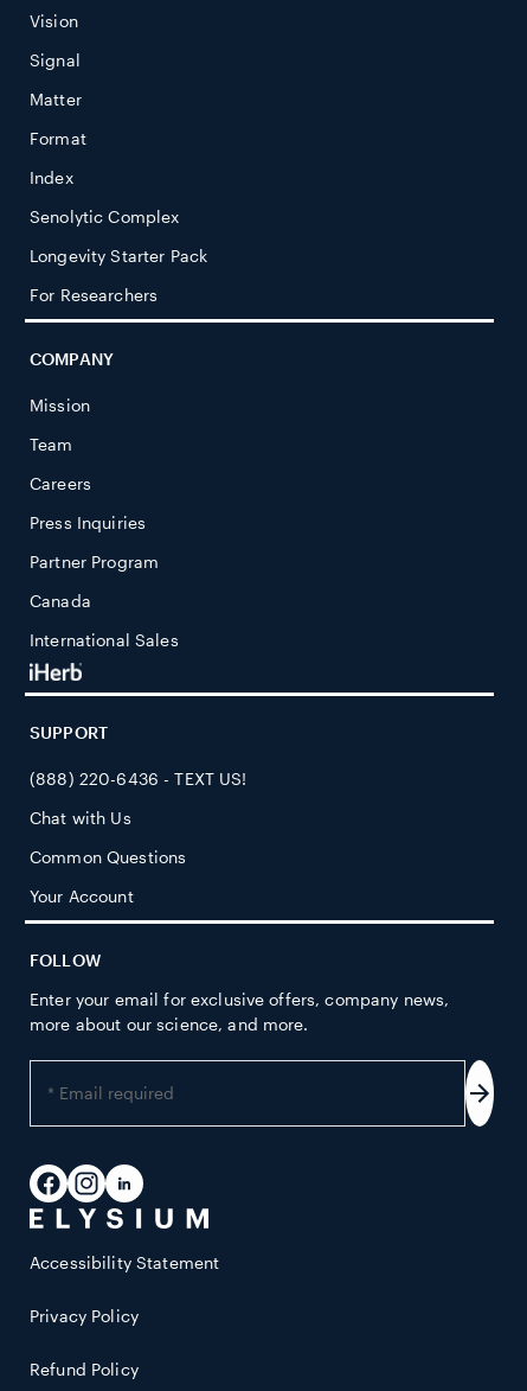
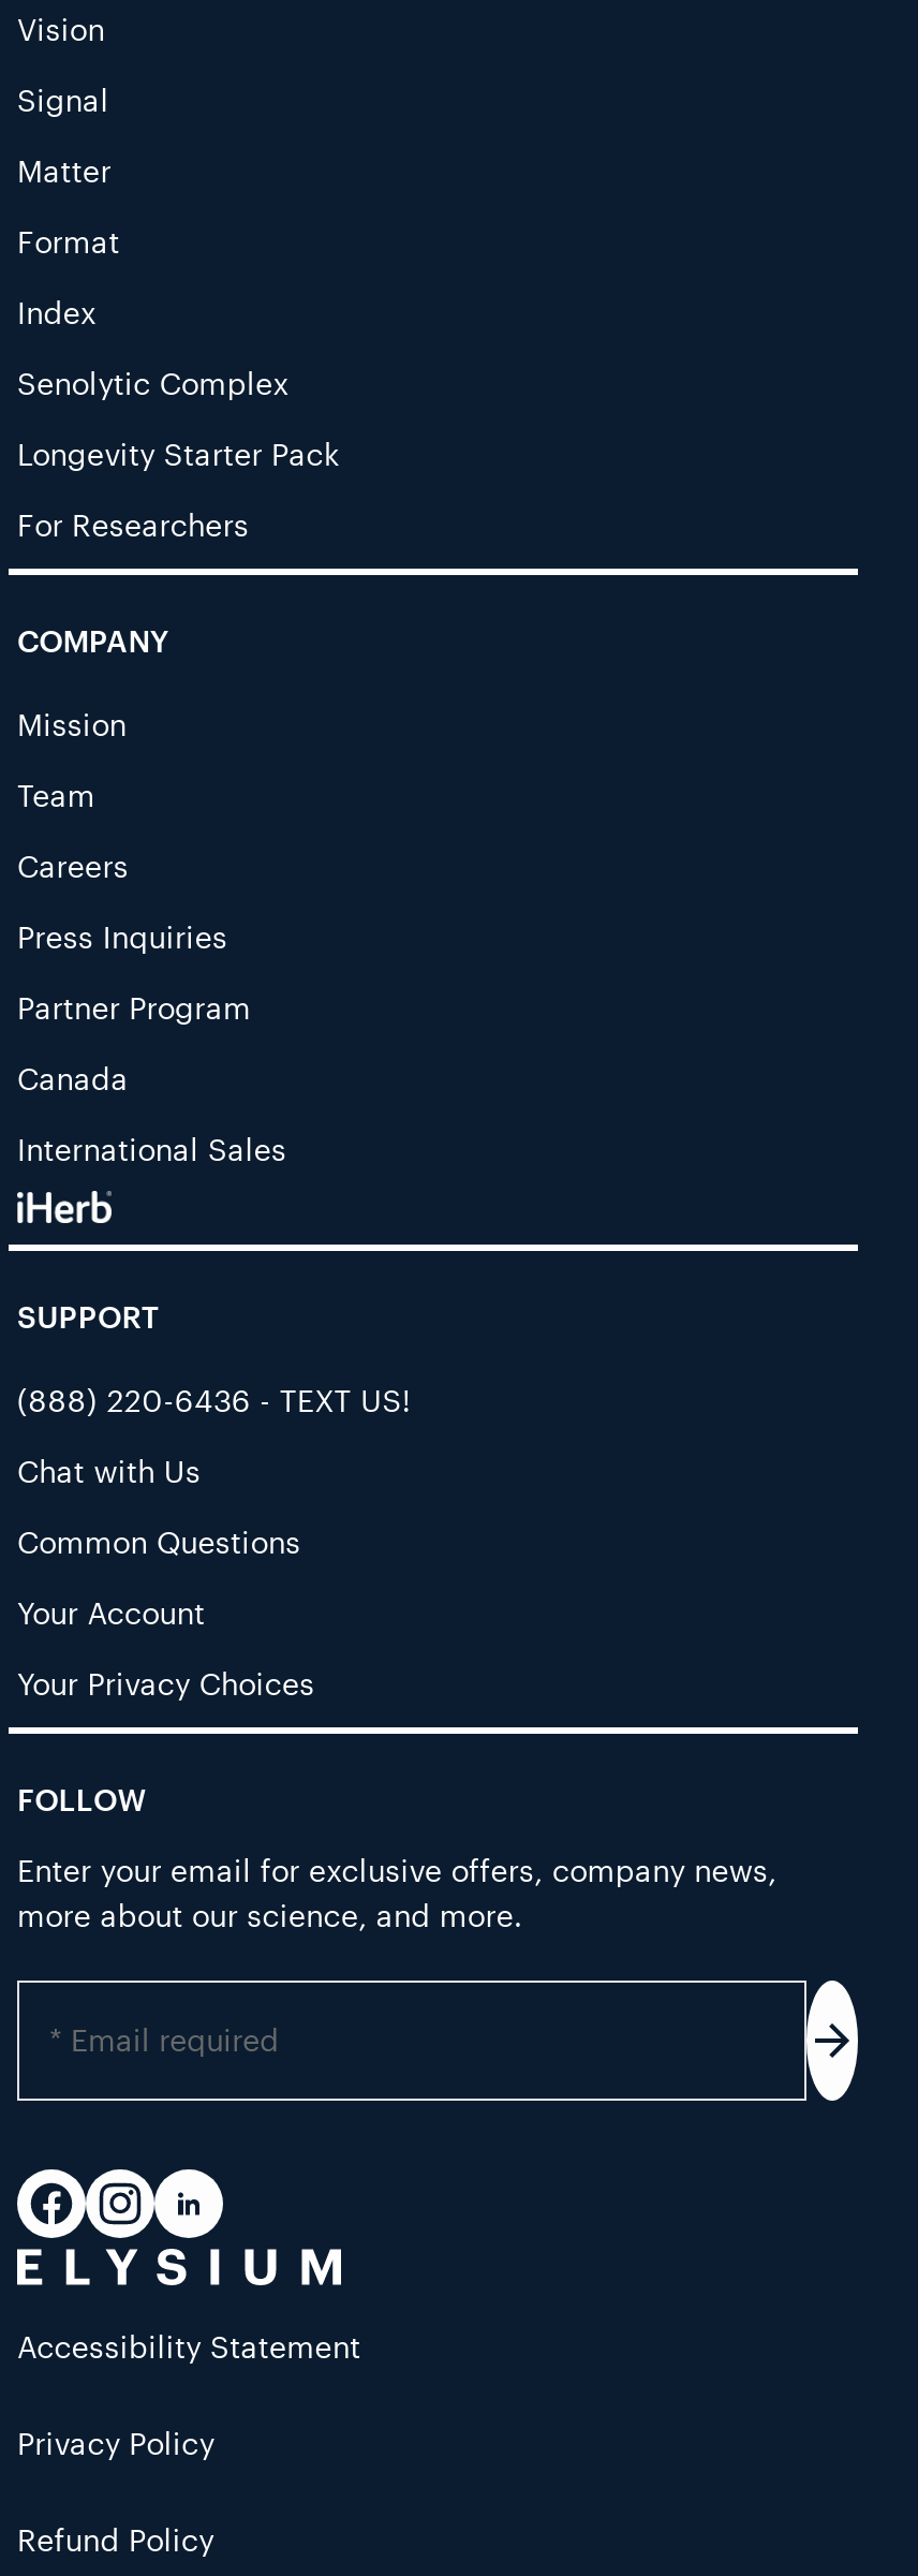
none -> [17,1666,315,1702] Your Privacy Choices

